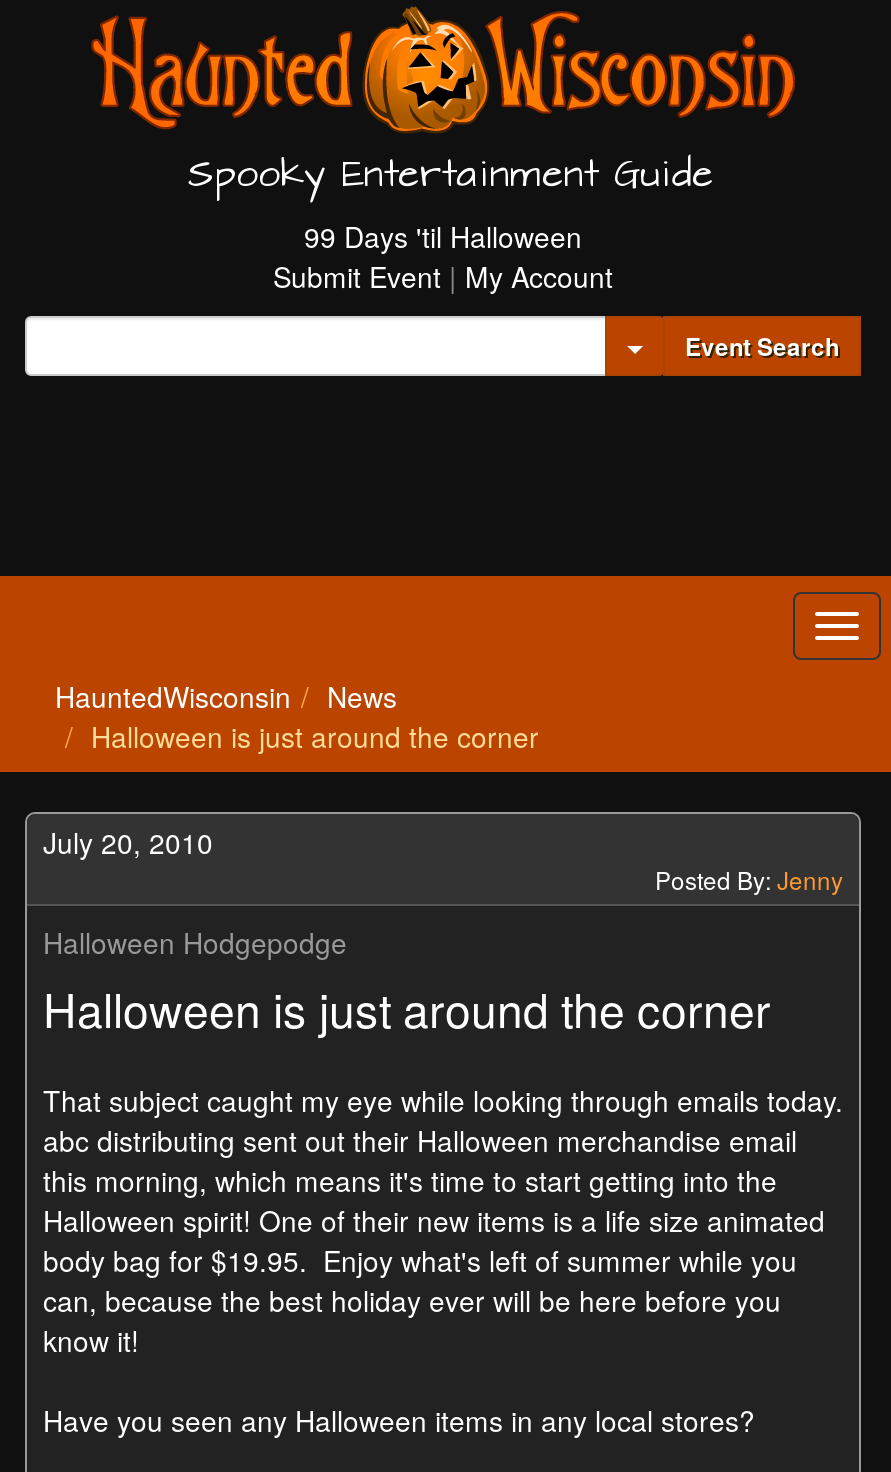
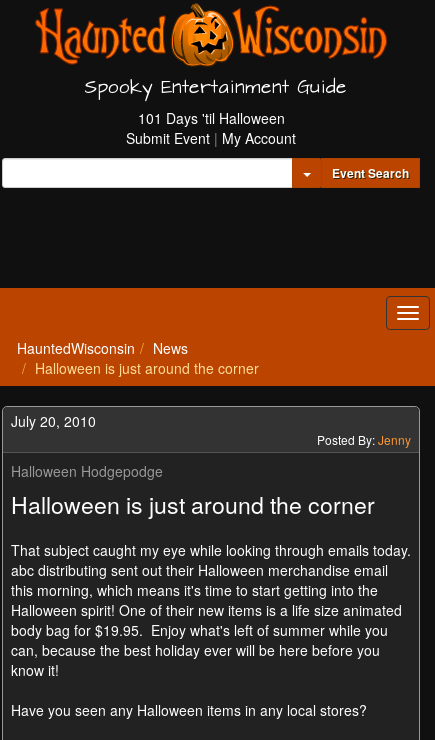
[304,216,582,256] 99 Days 'til Halloween -> [137,108,284,128] 101 Days 'til Halloween

